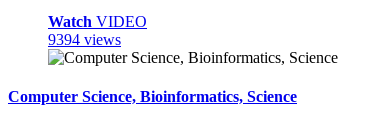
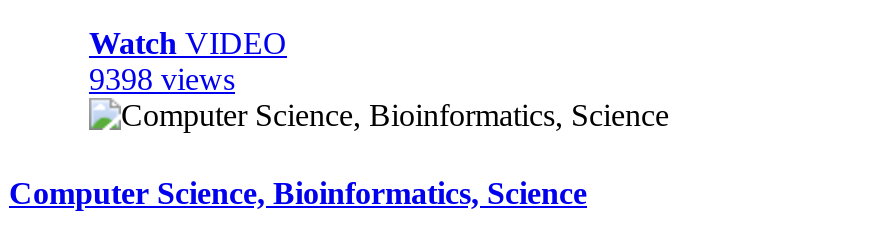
[48,30,121,47] 9394 views -> [89,61,235,95] 9398 views

